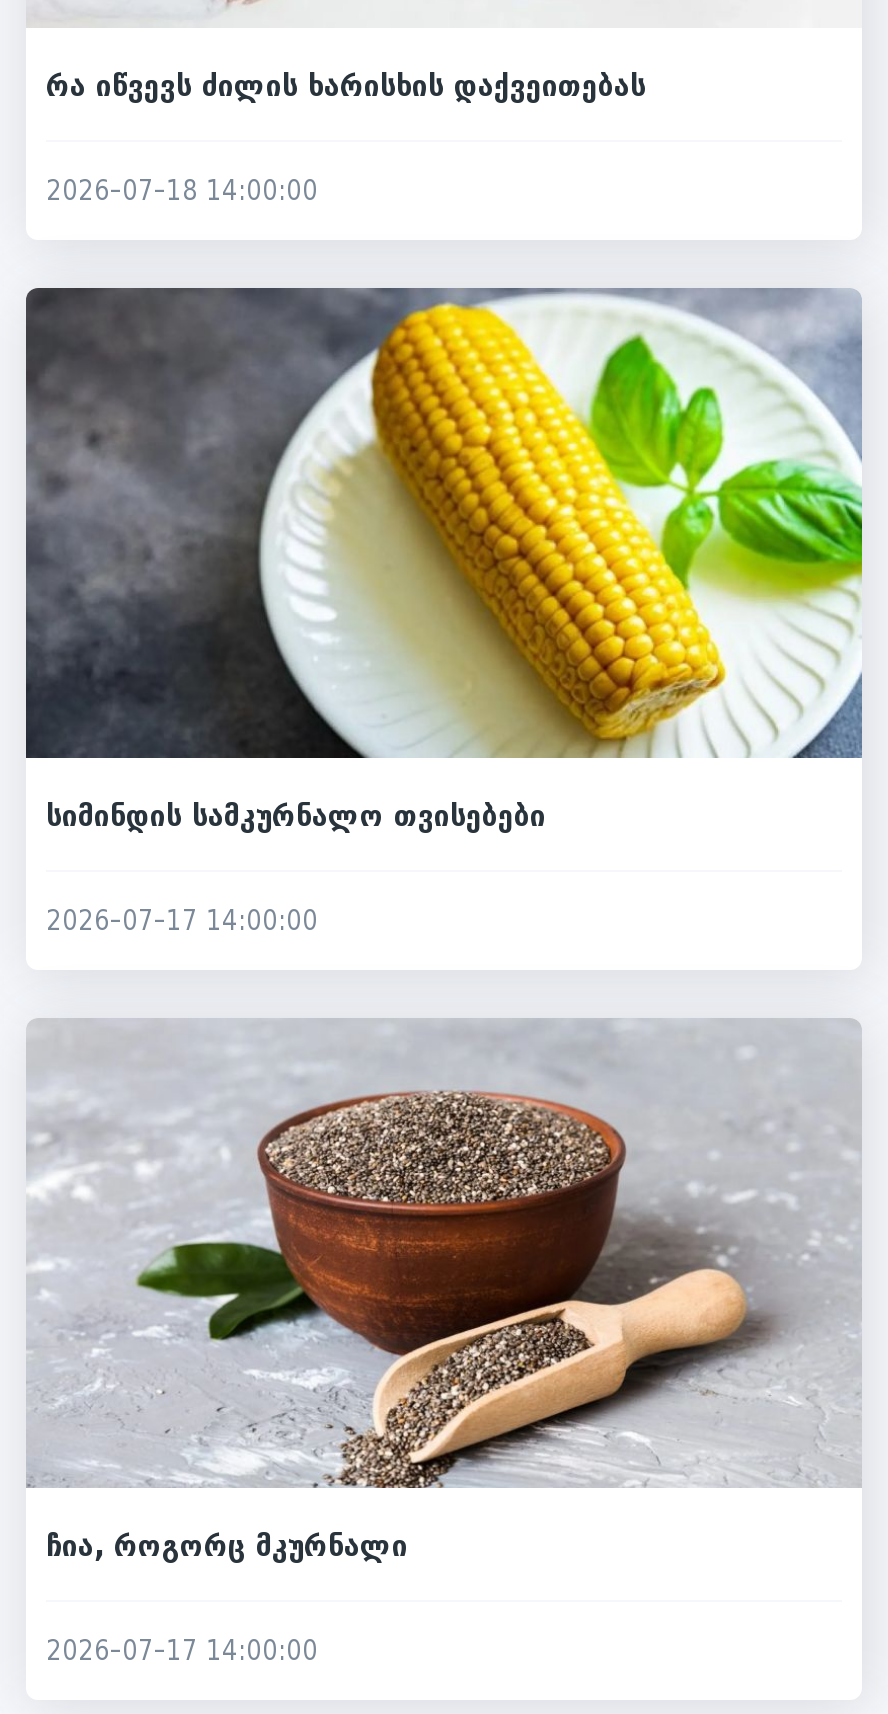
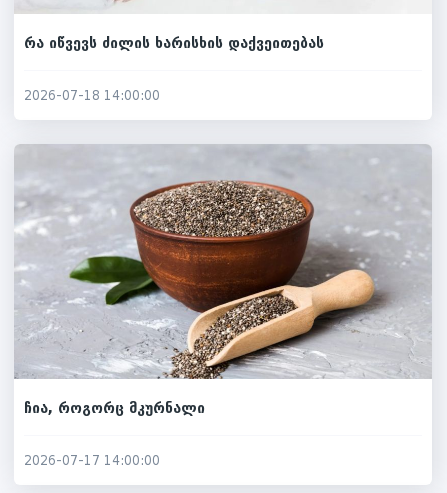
[24,288,864,936] [image] | სიმინდის სამკურნალო თვისებები | 2026-07-17 14:00:00 -> none

